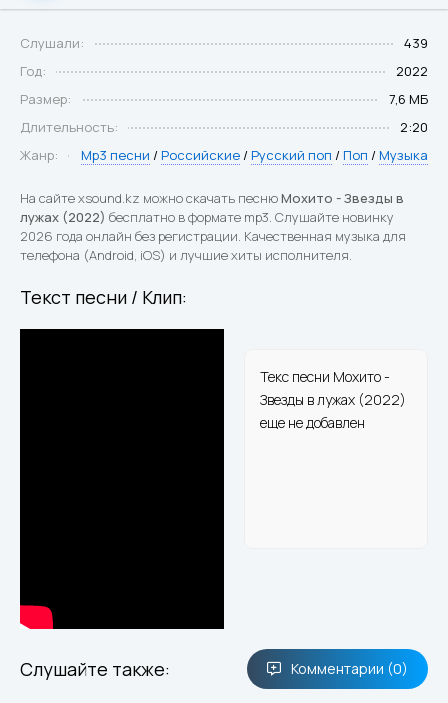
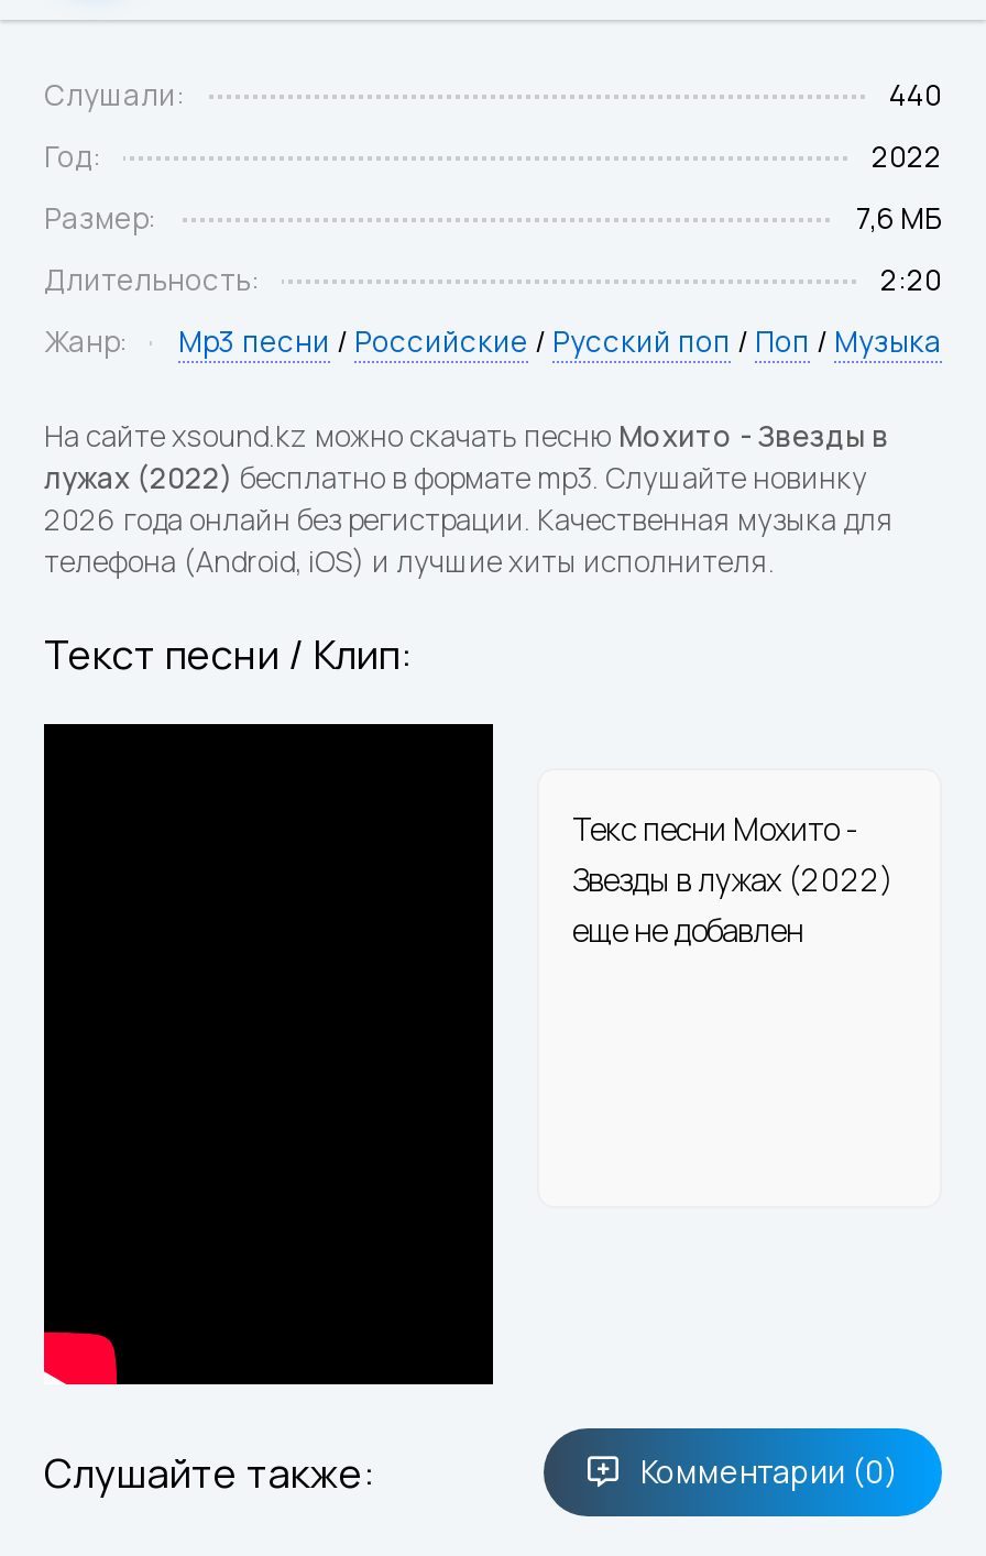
[404,34,428,52] 439 -> [889,75,942,114] 440

